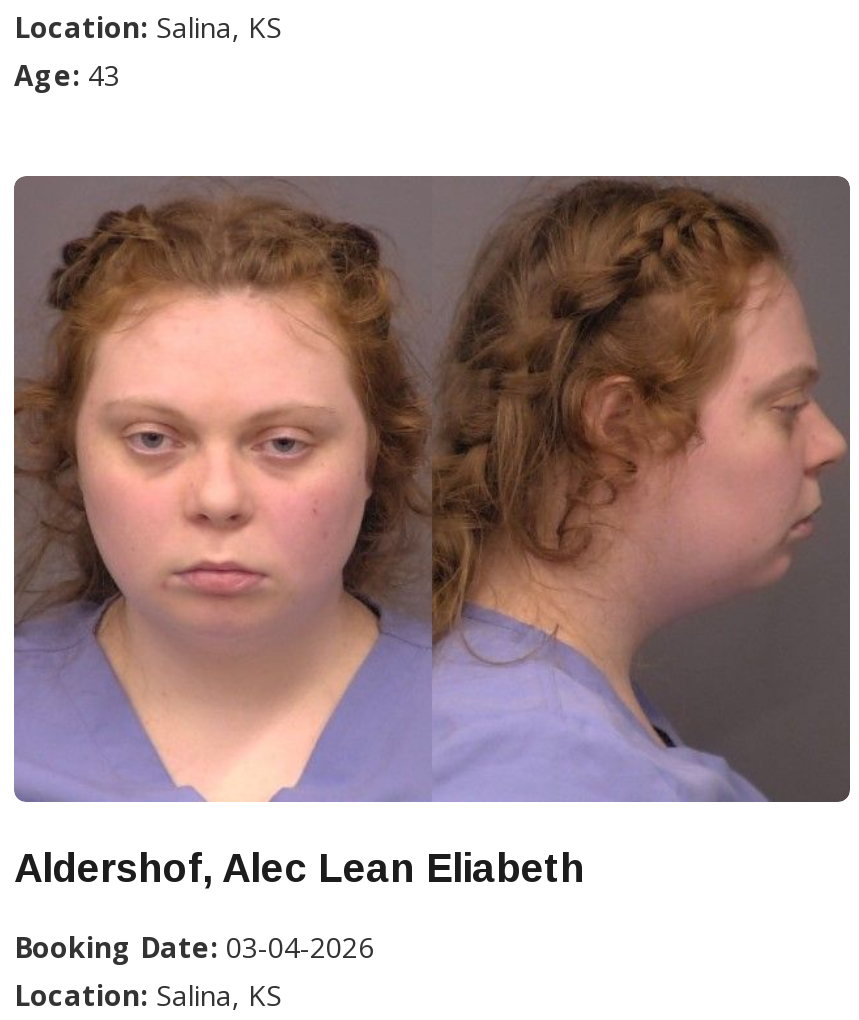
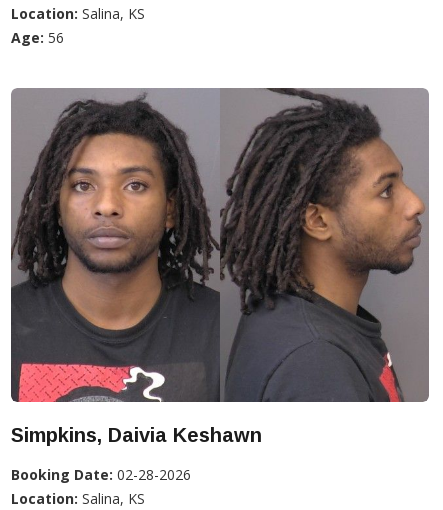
[14,56,120,94] Age: 43 -> [11,28,64,47] Age: 56
[12,176,848,891] [image] | Aldershof, Alec Lean Eliabeth -> [10,88,429,445] [image] | Simpkins, Daivia Keshawn
[14,929,374,967] Booking Date: 03-04-2026 -> [11,464,191,483] Booking Date: 02-28-2026

